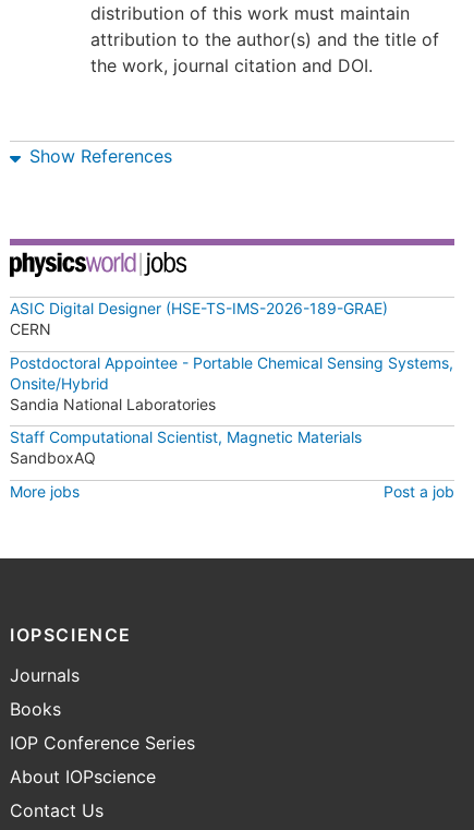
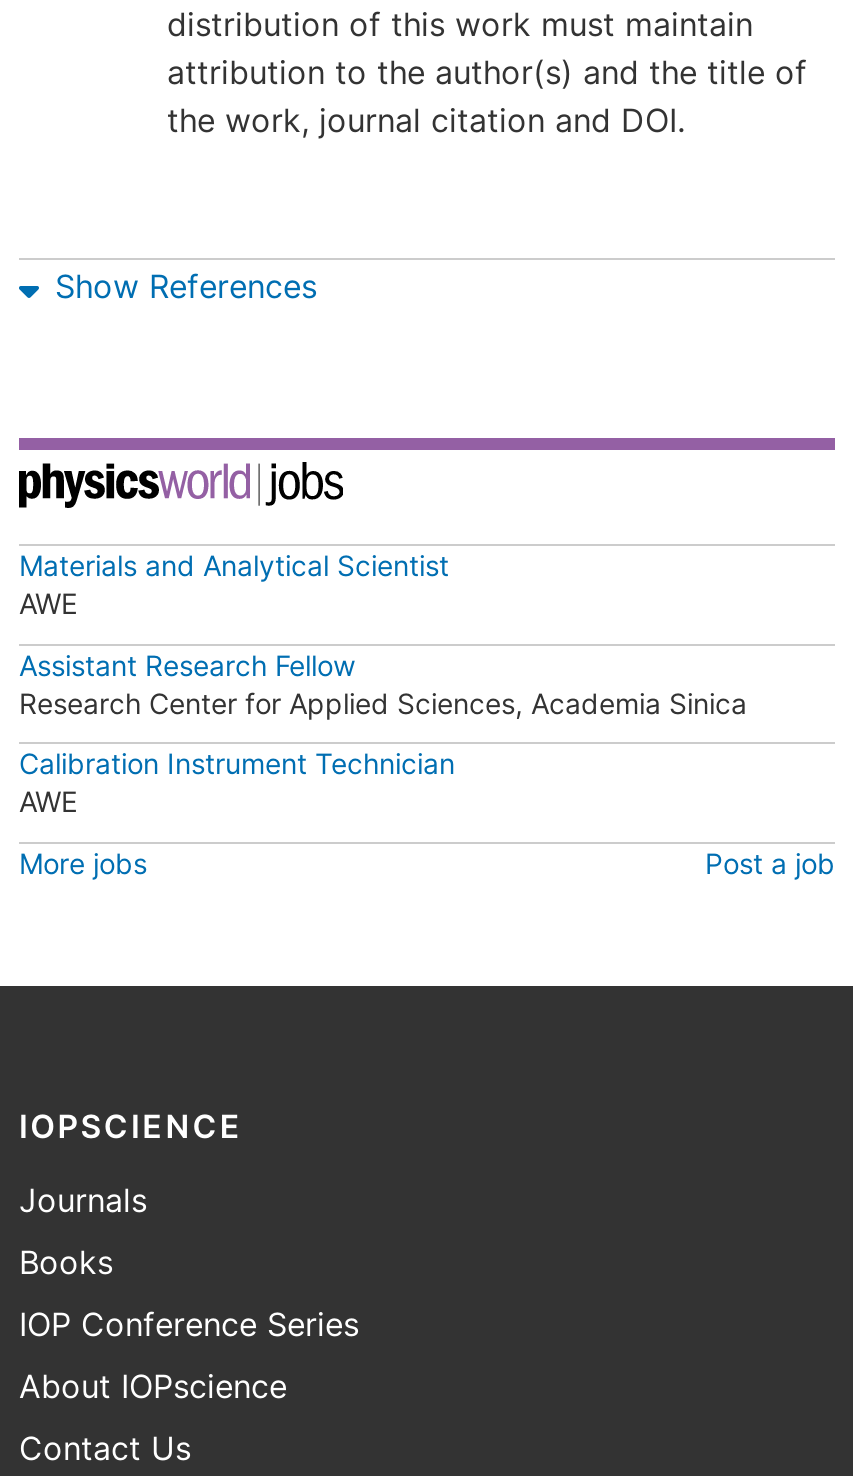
[10,299,388,338] ASIC Digital Designer (HSE-TS-IMS-2026-189-GRAE) | CERN -> [19,548,449,620] Materials and Analytical Scientist | AWE
[10,353,453,413] Postdoctoral Appointee - Portable Chemical Sensing Systems, | Onsite/Hybrid | Sandia National Laboratories -> [19,647,747,719] Assistant Research Fellow | Research Center for Applied Sciences, Academia Sinica
[10,428,362,467] Staff Computational Scientist, Magnetic Materials | SandboxAQ -> [19,746,455,818] Calibration Instrument Technician | AWE

